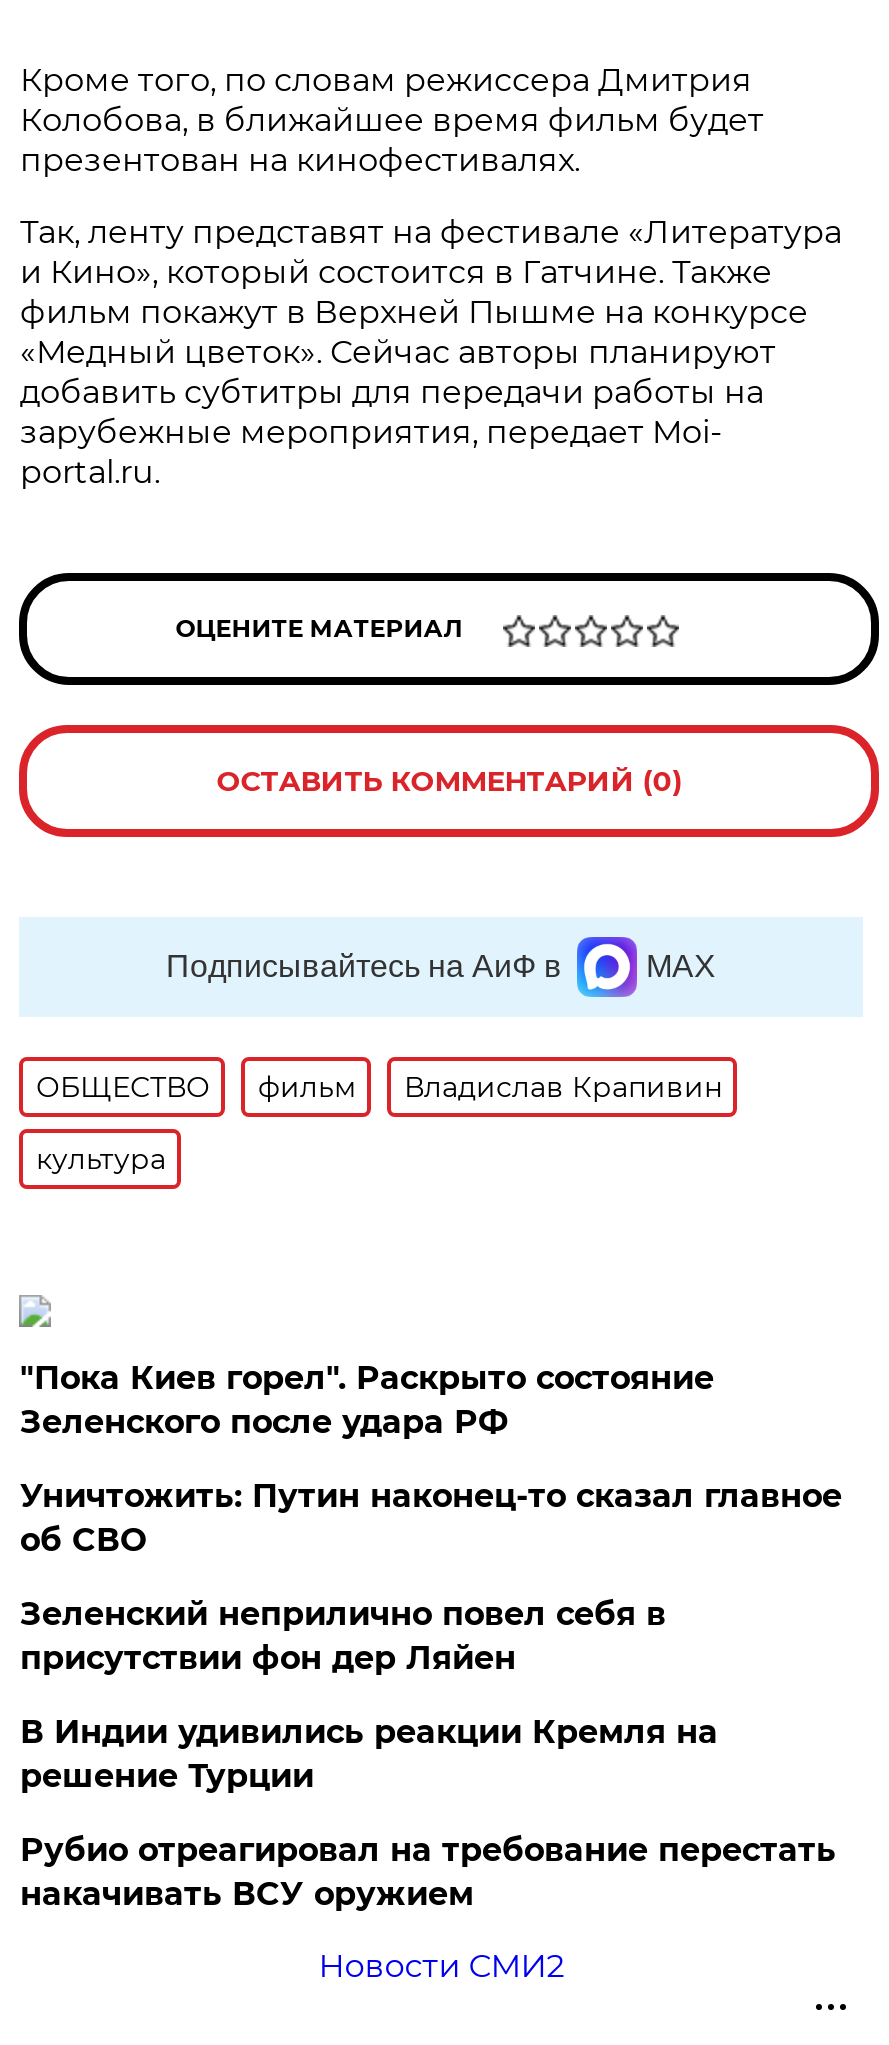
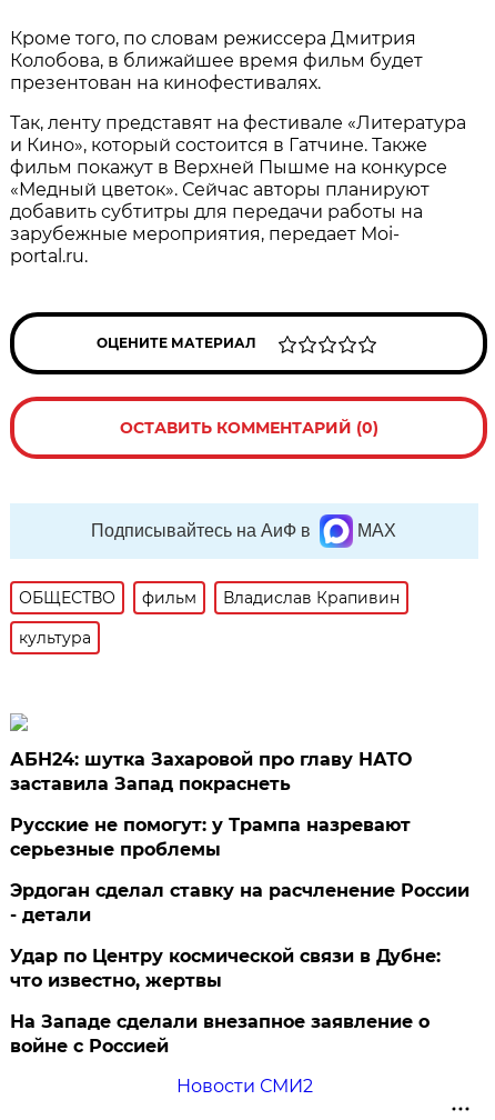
[20,1359,714,1441] "Пока Киев горел". Раскрыто состояние | Зеленского после удара РФ -> [10,749,412,794] АБН24: шутка Захаровой про главу НАТО | заставила Запад покраснеть
[20,1477,842,1559] Уничтожить: Путин наконец-то сказал главное | об СВО -> [10,814,411,860] Русские не помогут: у Трампа назревают | серьезные проблемы
[20,1595,666,1677] Зеленский неприлично повел cебя в | присутствии фон дер Ляйен -> [10,880,470,926] Эрдоган сделал ставку на расчленение России | - детали
[20,1713,718,1795] В Индии удивились реакции Кремля на | решение Турции -> [10,946,441,991] Удар по Центру космической связи в Дубне: | что известно, жертвы
[20,1831,836,1913] Рубио отреагировал на требование перестать | накачивать ВСУ оружием -> [10,1011,430,1057] На Западе сделали внезапное заявление о | войне с Россией

